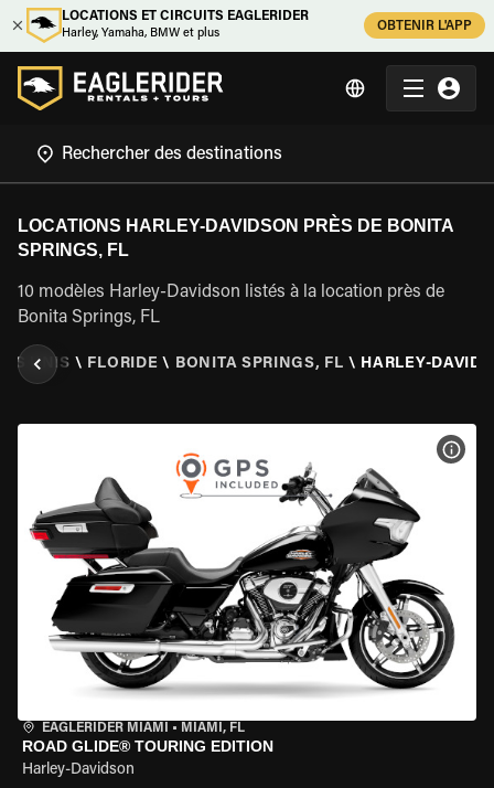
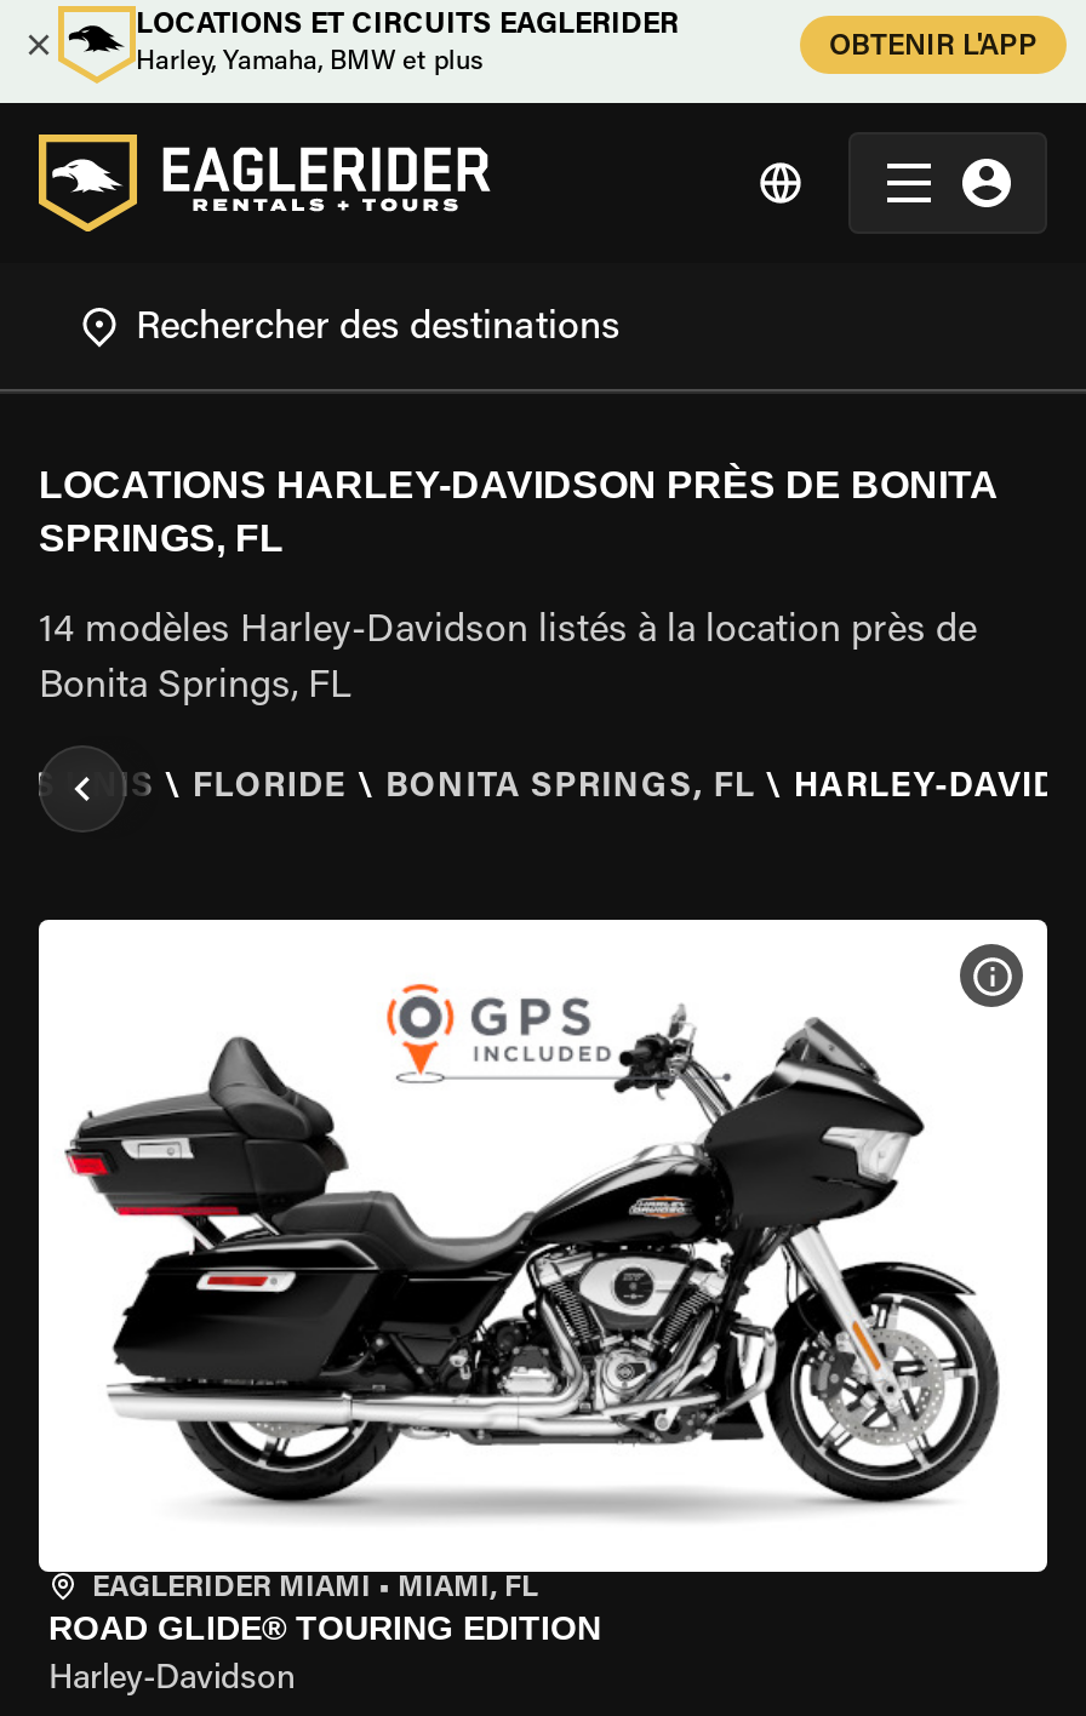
[18,284,444,301] 10 modèles Harley-Davidson listés à la location près de -> [39,612,977,651] 14 modèles Harley-Davidson listés à la location près de

